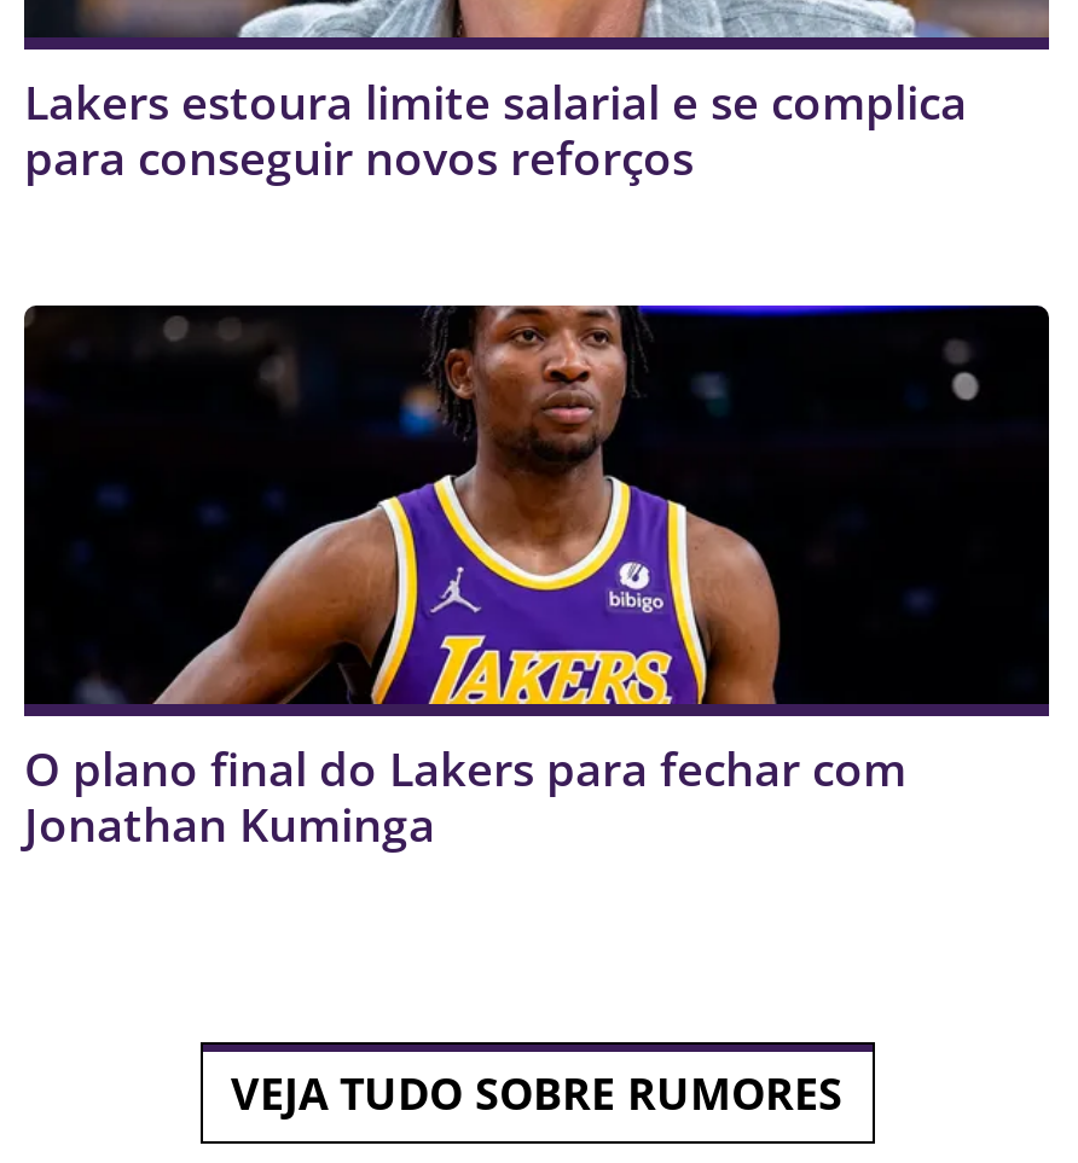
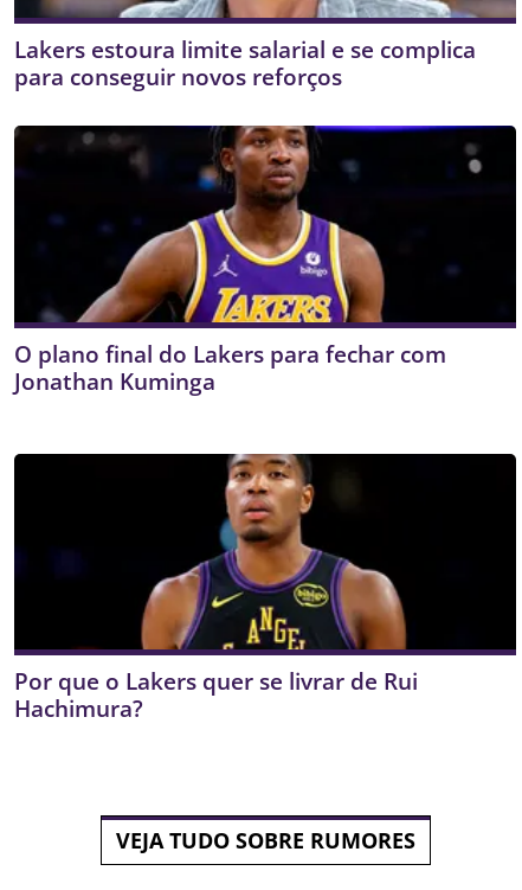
moved [24,302,906,857] -> [14,124,446,397]: [image] | O plano final do Lakers para fechar com | Jonathan Kuminga
none -> [14,453,510,725] [image] | Por que o Lakers quer se livrar de Rui | Hachimura?

